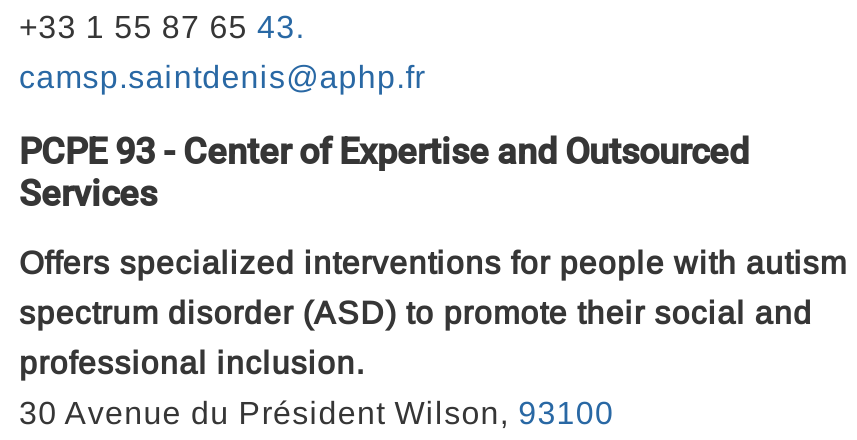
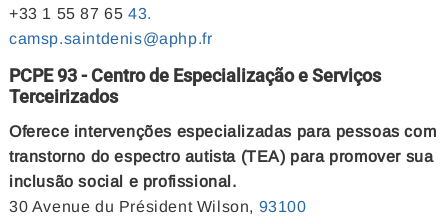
[19,131,749,215] PCPE 93 - Center of Expertise and Outsourced | Services -> [9,65,381,107] PCPE 93 - Centro de Especialização e Serviços | Terceirizados
[19,247,847,281] Offers specialized interventions for people with autism -> [9,123,436,140] Oferece intervenções especializadas para pessoas com
[19,297,812,331] spectrum disorder (ASD) to promote their social and -> [9,148,433,165] transtorno do espectro autista (TEA) para promover sua
[19,347,365,381] professional inclusion. -> [9,173,237,190] inclusão social e profissional.

